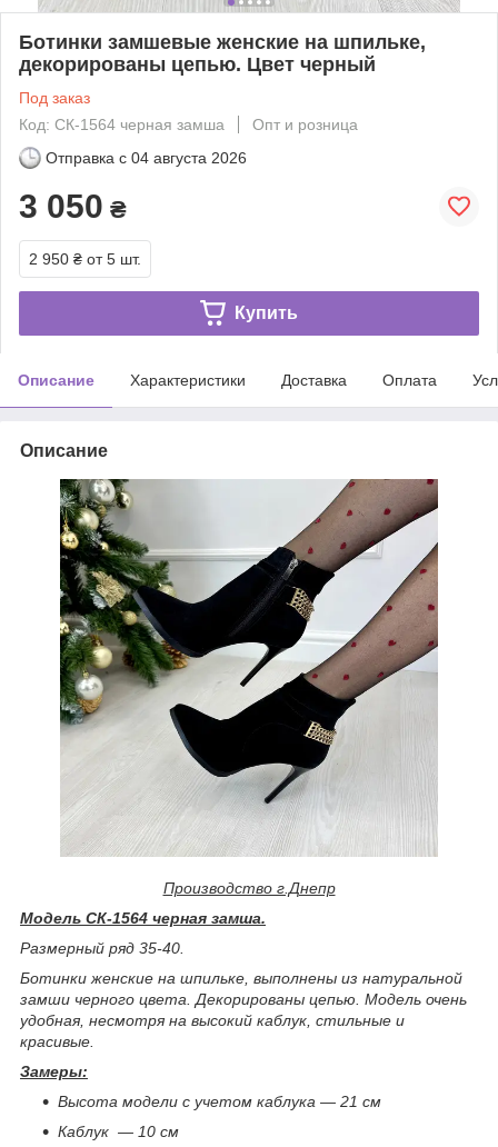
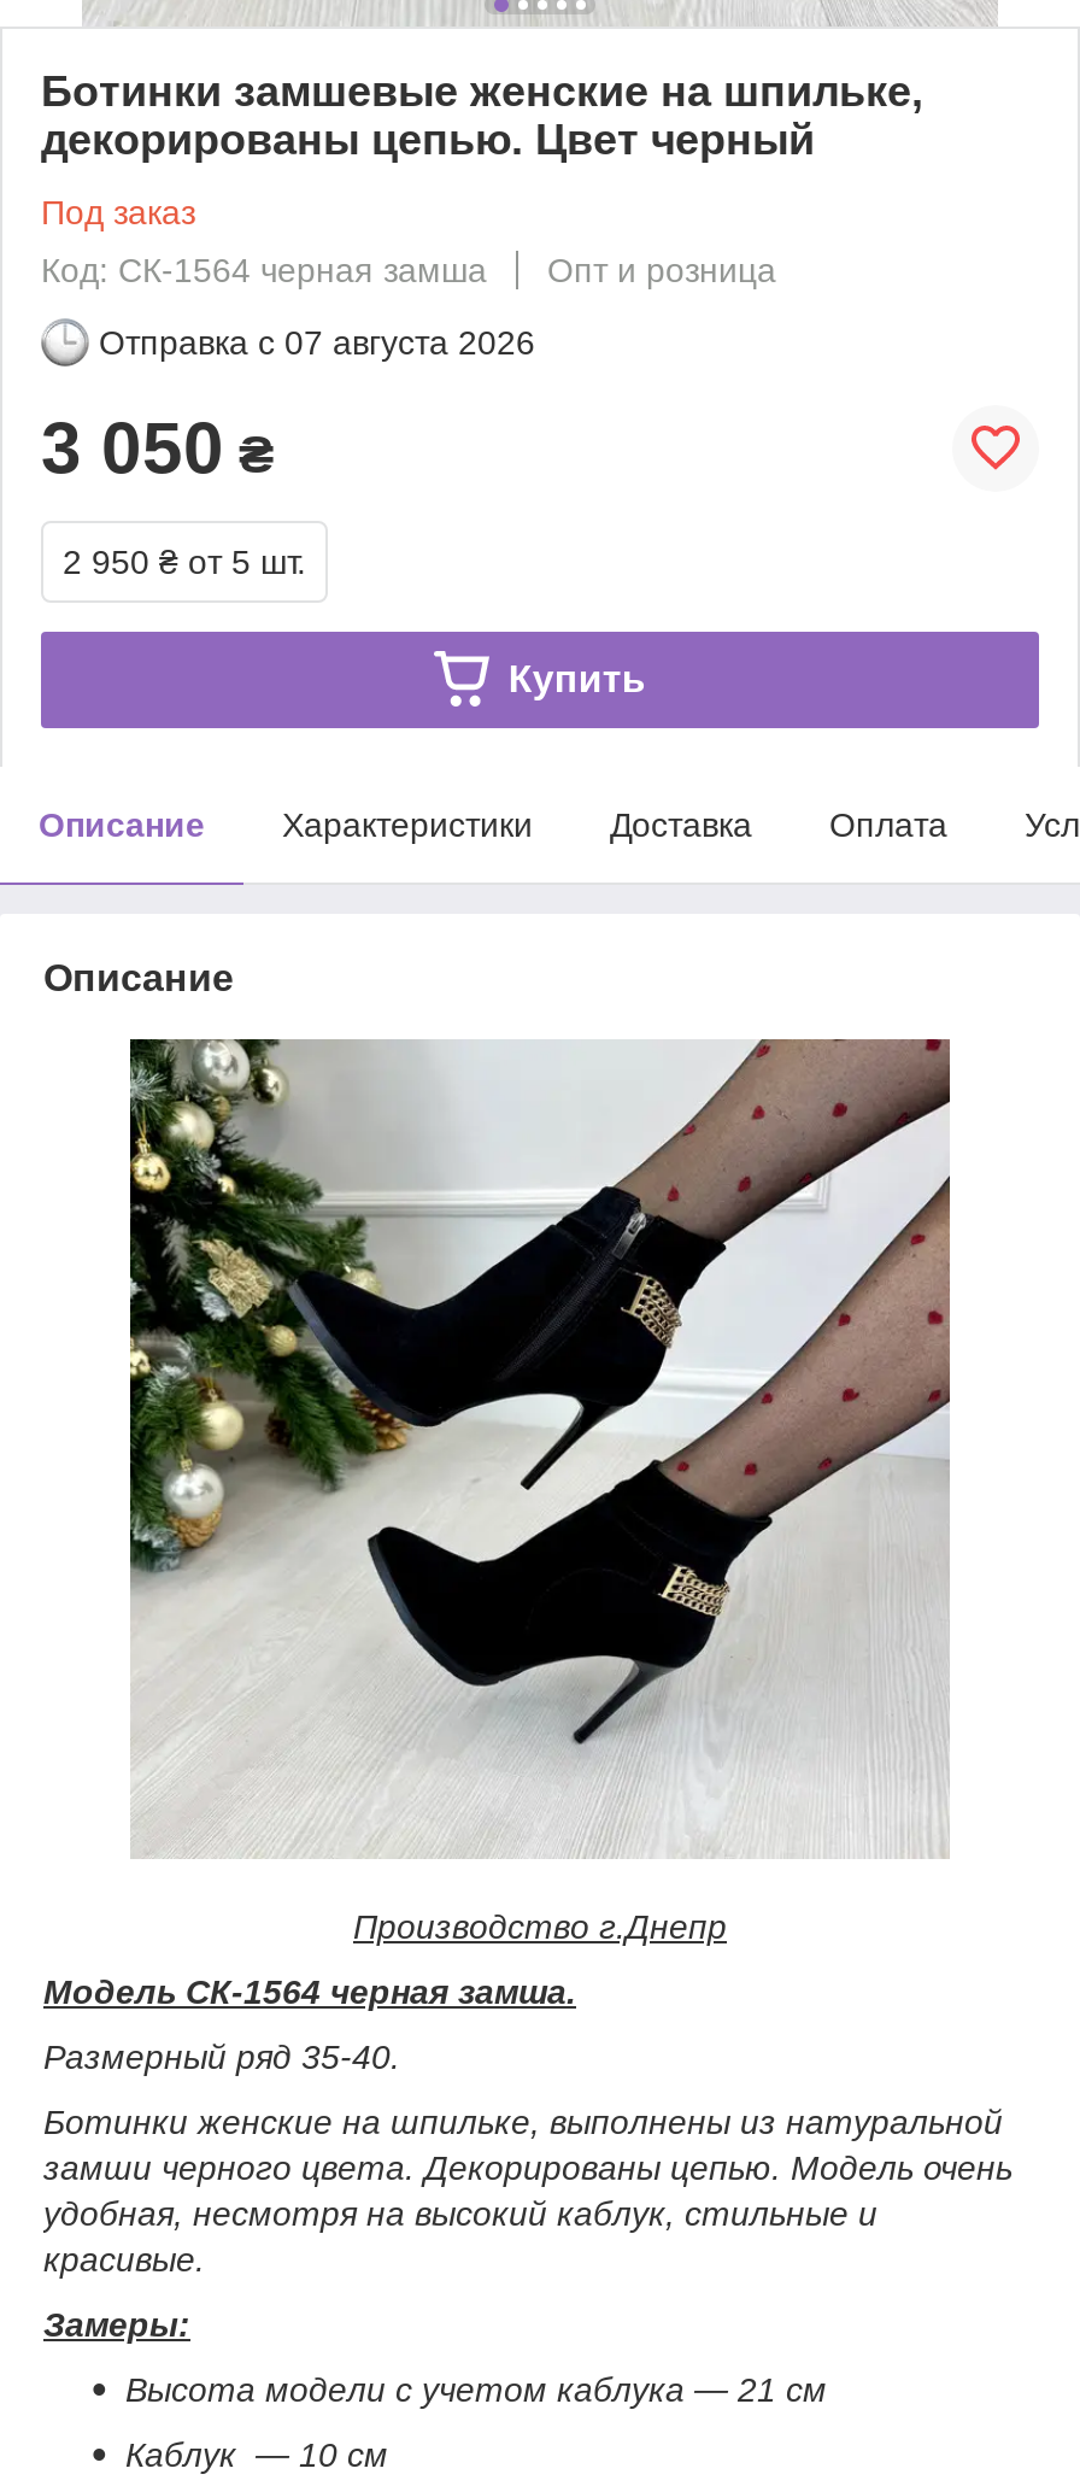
[46,149,247,166] Отправка с 04 августа 2026 -> [99,323,535,361] Отправка с 07 августа 2026

